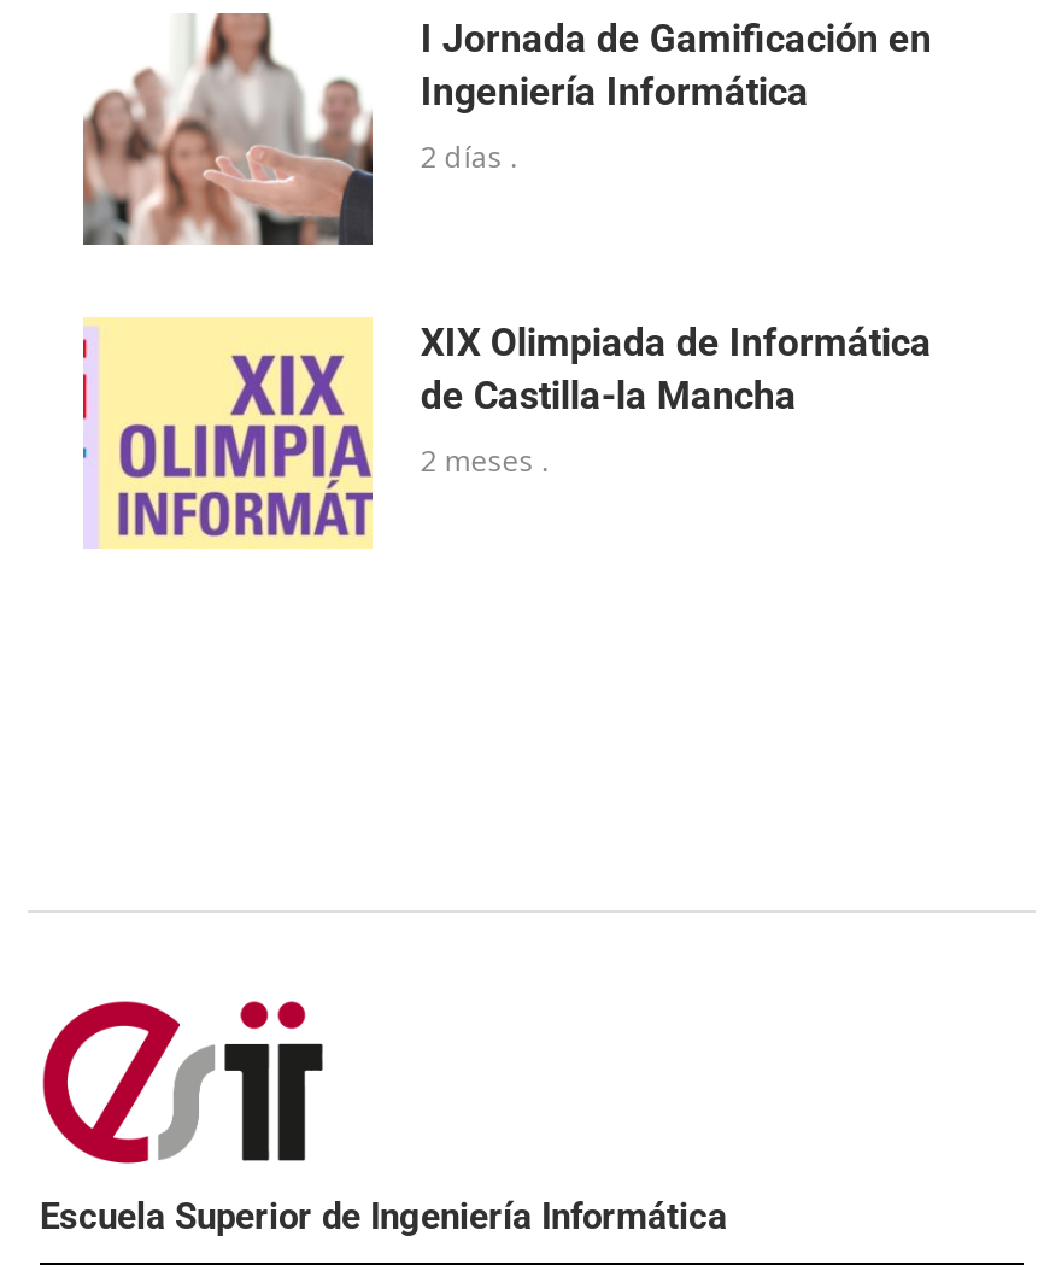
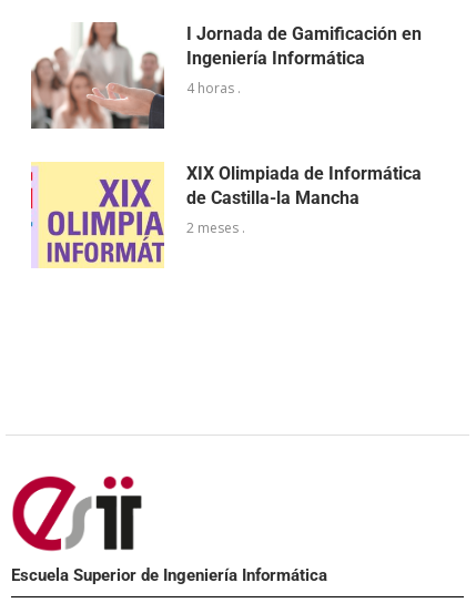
[421,136,517,177] 2 días . -> [186,79,241,98] 4 horas .

